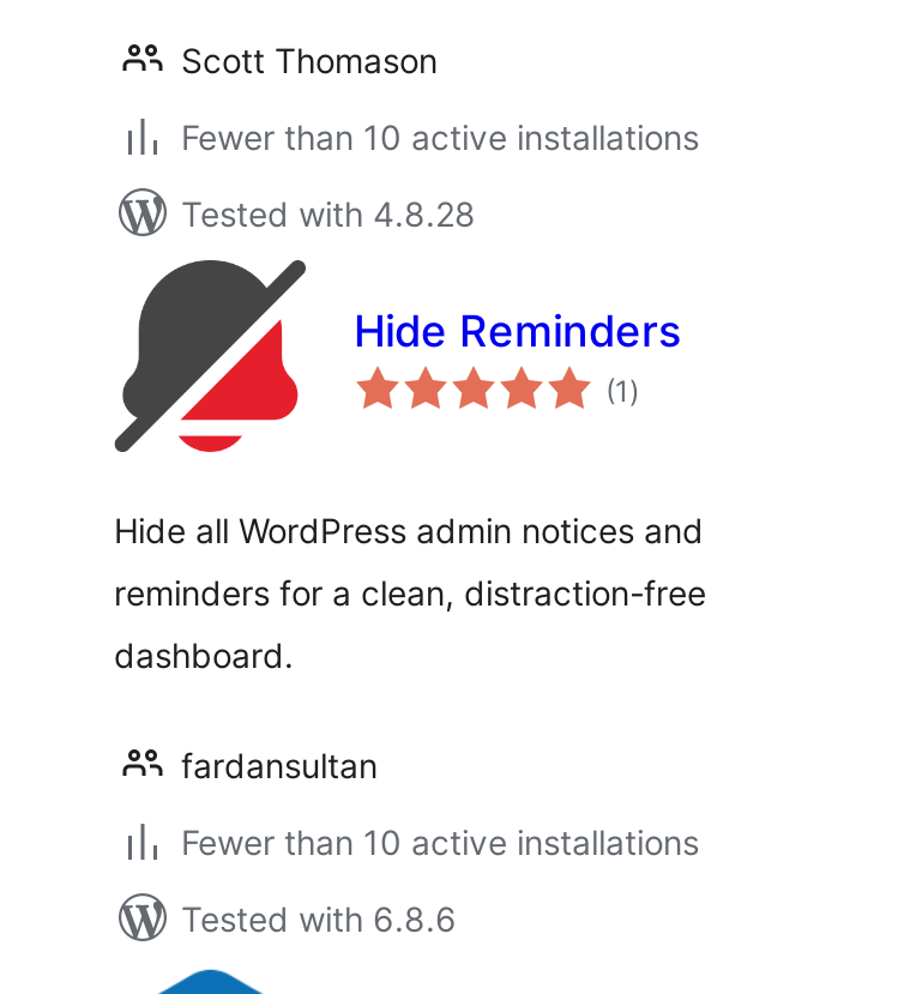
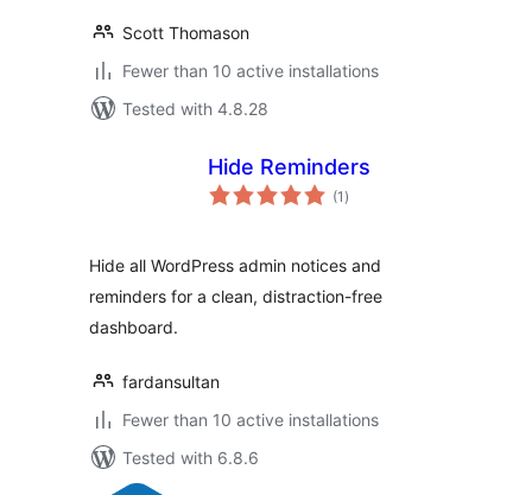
[112,258,308,454] [image] -> none

